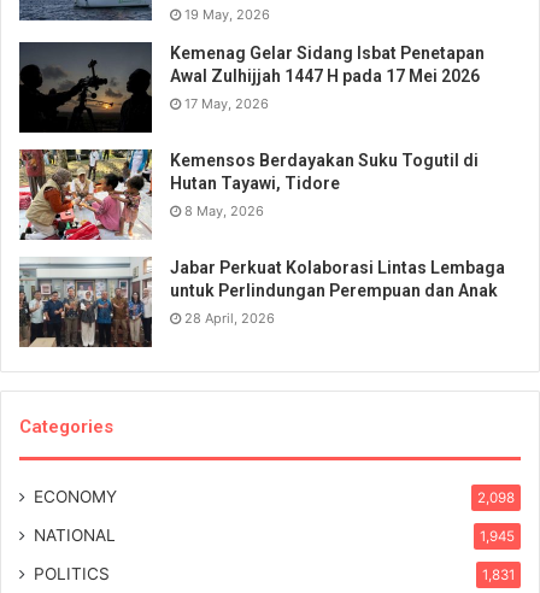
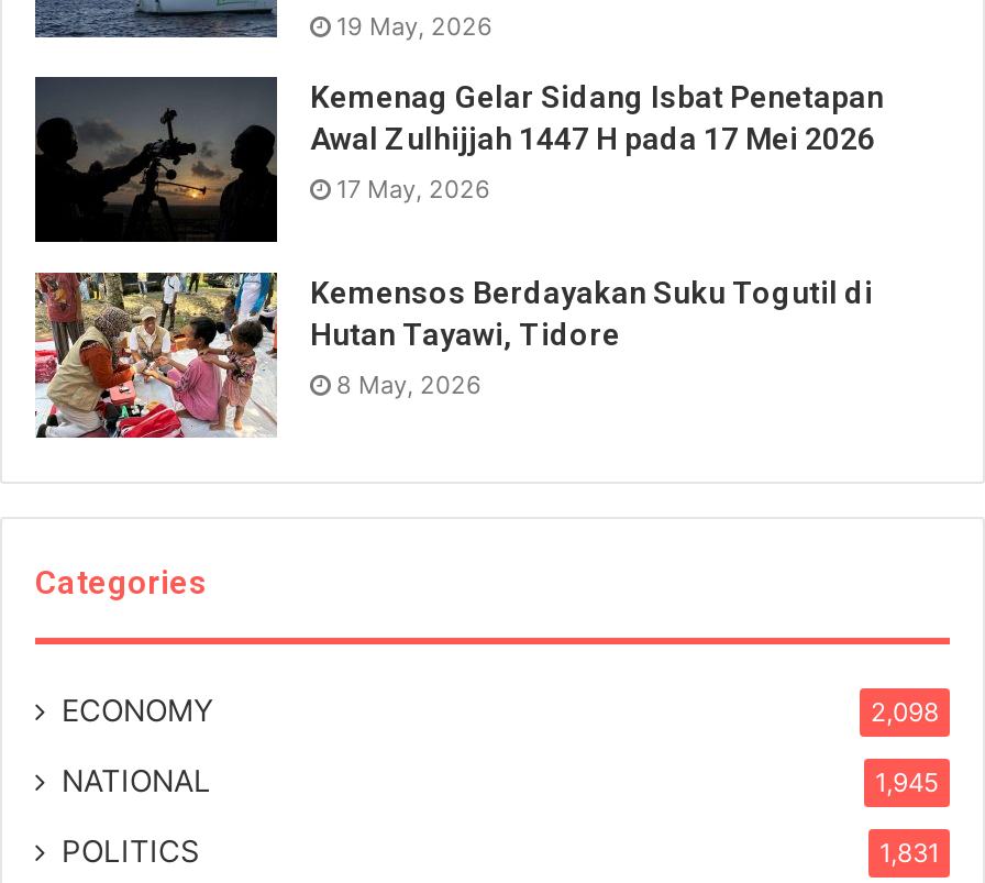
[18,257,505,348] [image] | Jabar Perkuat Kolaborasi Lintas Lembaga | untuk Perlindungan Perempuan dan Anak | 28 April, 2026 -> none

